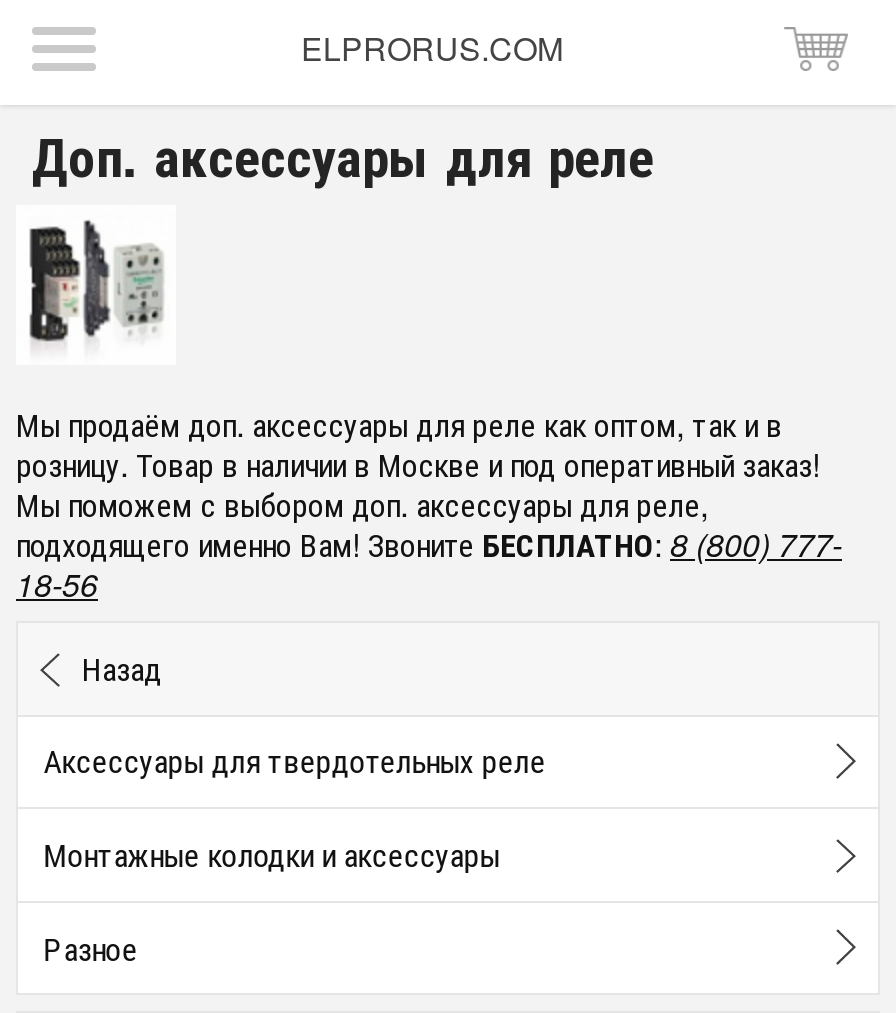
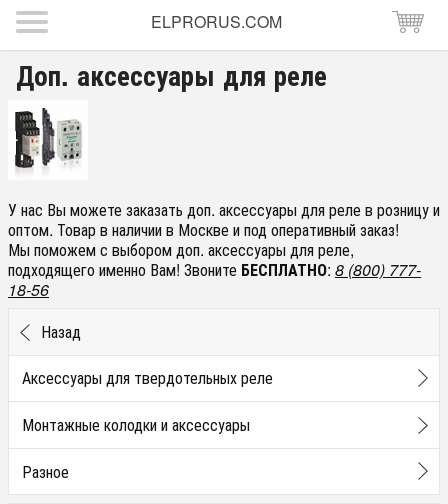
[16,401,820,487] Мы продаём доп. аксессуары для реле как оптом, так и в | розницу. Товар в наличии в Москве и под оперативный заказ! -> [8,198,440,241] У нас Вы можете заказать доп. аксессуары для реле в розницу и | оптом. Товар в наличии в Москве и под оперативный заказ!

